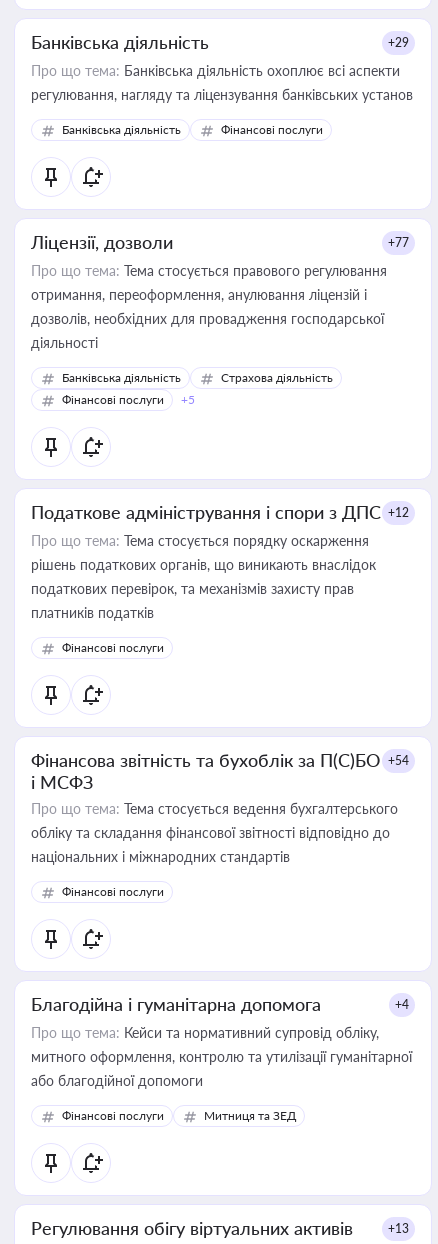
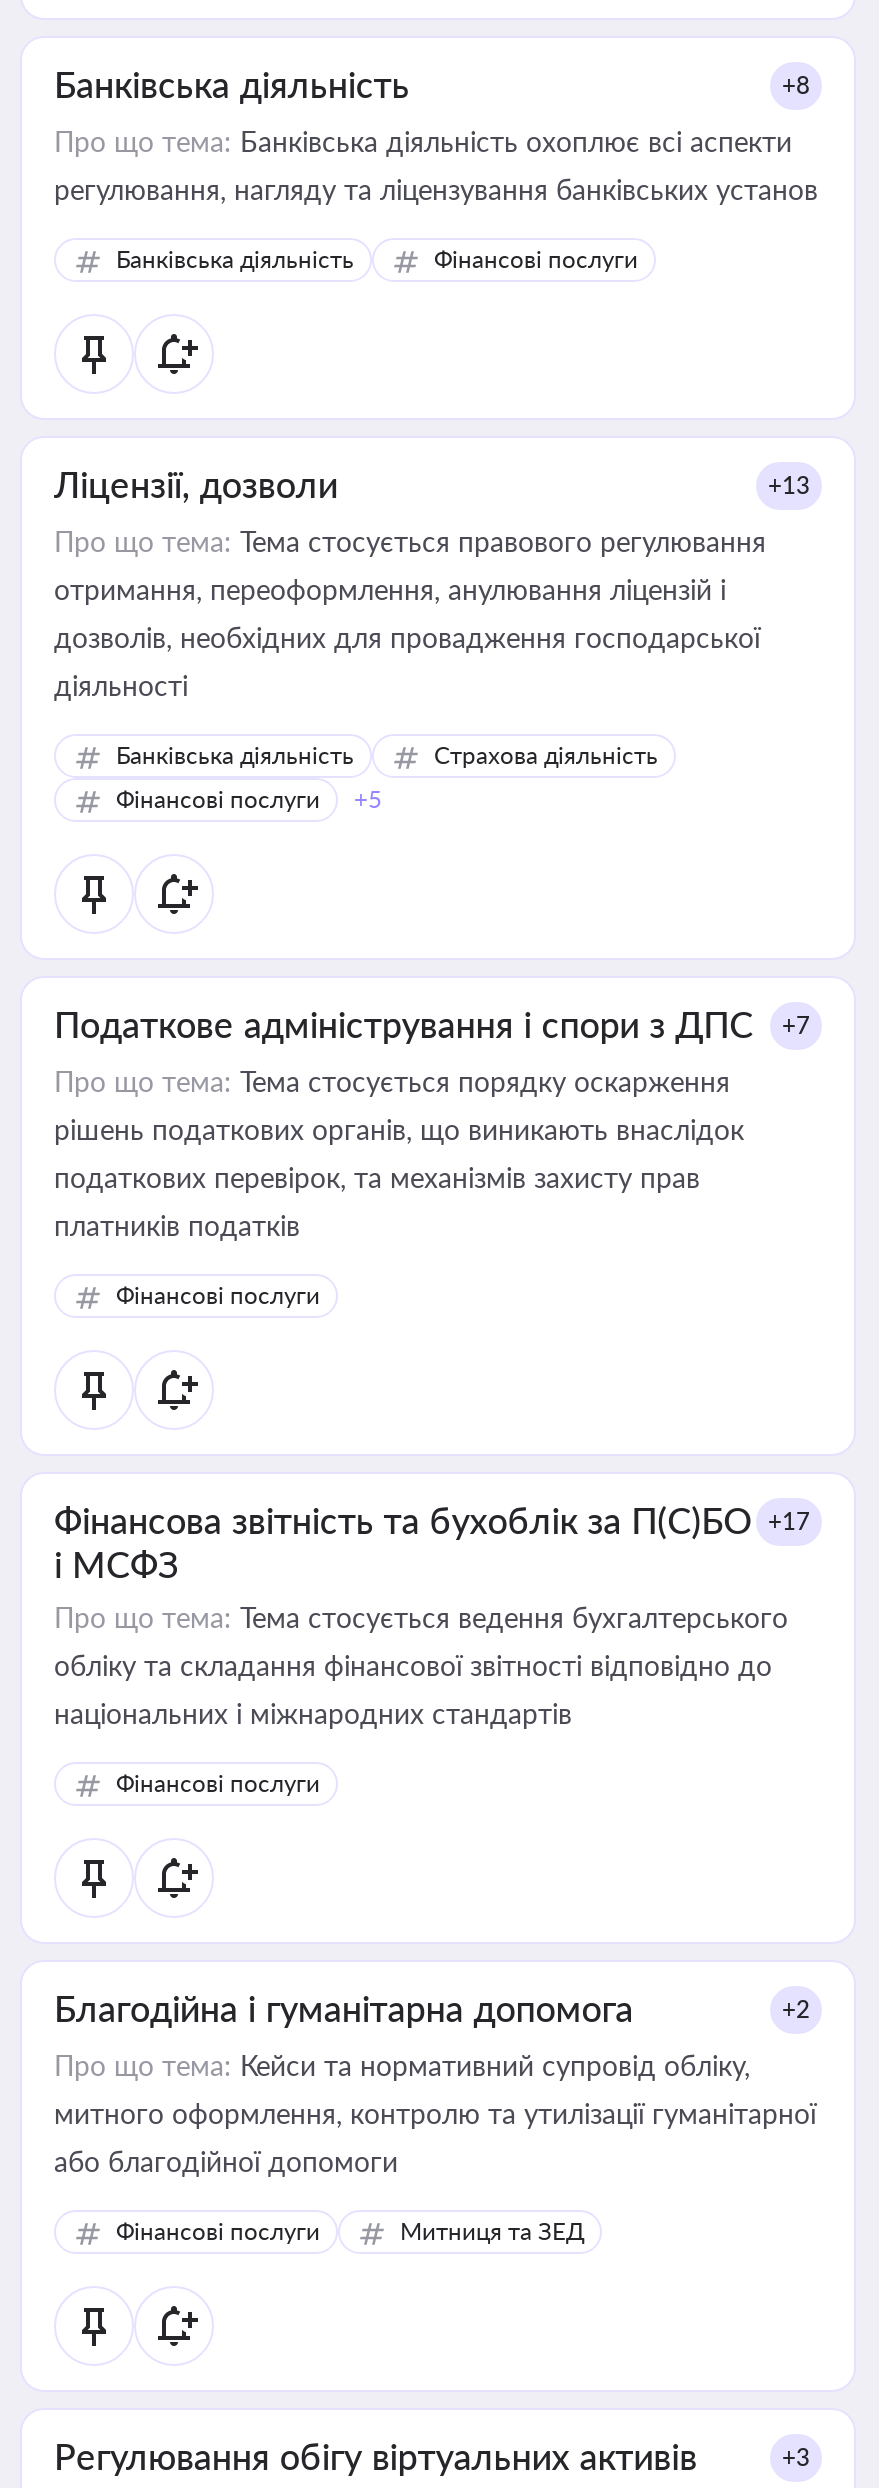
[388,35,409,50] +29 -> [782,70,810,100] +8
[388,235,409,250] +77 -> [768,470,810,500] +13
[31,501,409,523] Податкове адміністрування і спори з ДПС +12 -> [54,1002,810,1046] Податкове адміністрування і спори з ДПС | +7
[31,749,409,771] Фінансова звітність та бухоблік за П(С)БО +54 -> [54,1498,810,1542] Фінансова звітність та бухоблік за П(С)БО +17
[395,997,409,1012] +4 -> [782,1994,810,2024] +2
[388,1221,409,1236] +13 -> [782,2442,810,2472] +3

